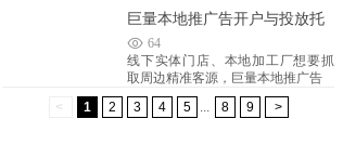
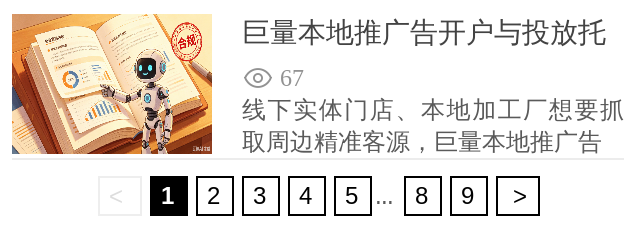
none -> [10,12,214,156] [image]
[148,36,161,51] 64 -> [280,64,304,92] 67

